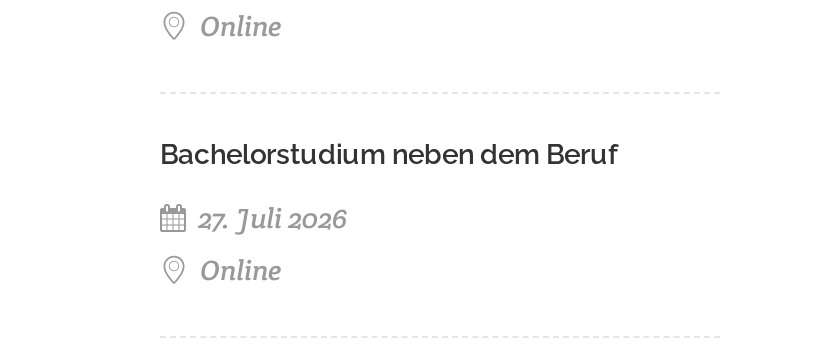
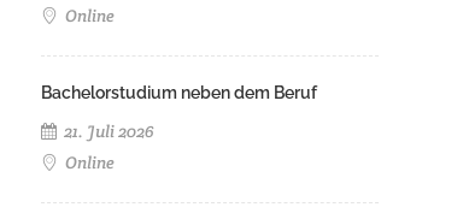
[192,200,348,236] 27. Juli 2026 -> [60,120,154,142] 21. Juli 2026

